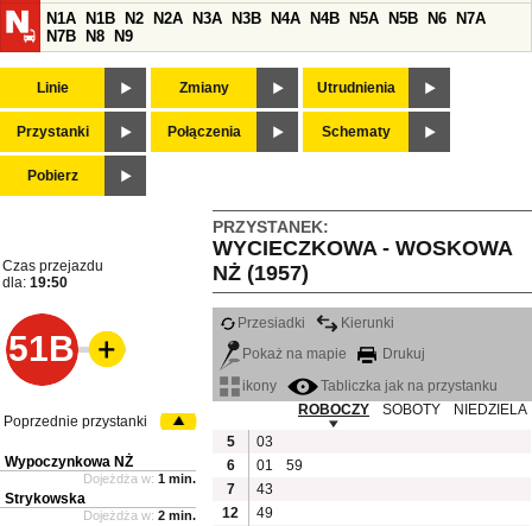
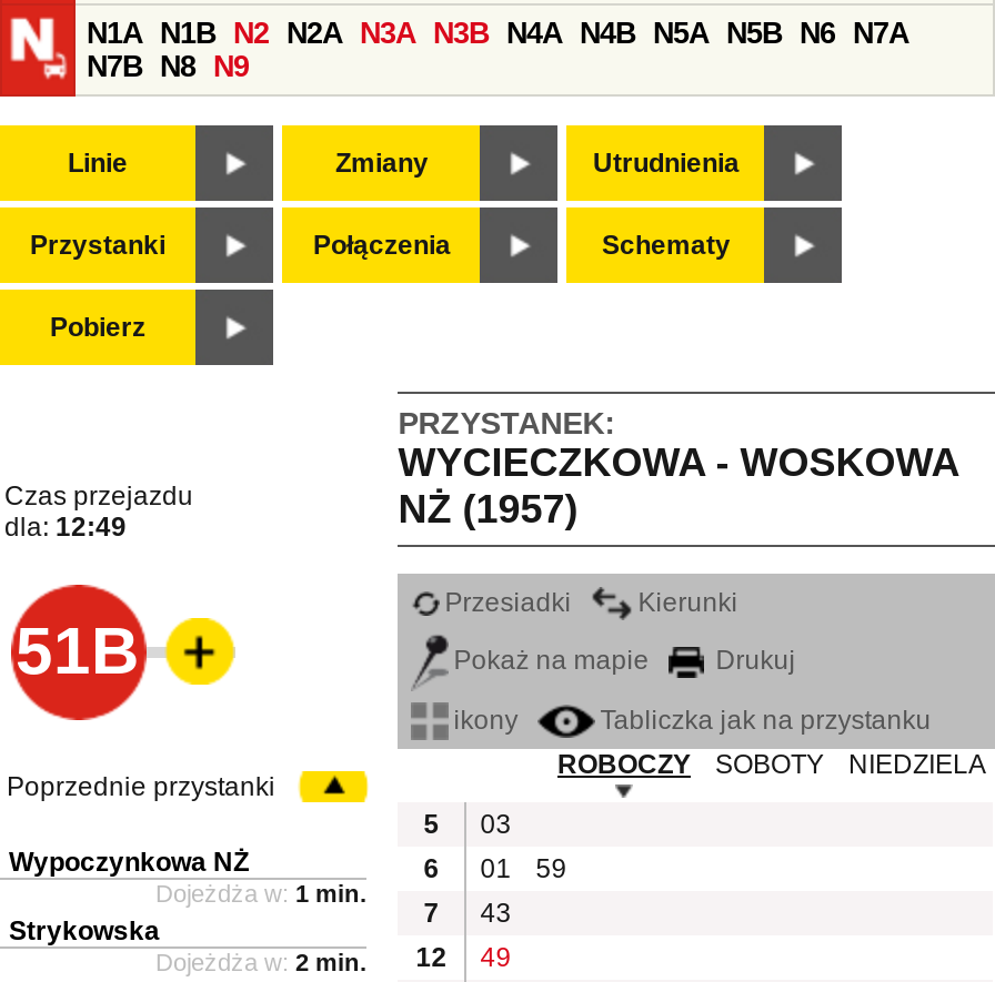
[2,274,68,291] dla: 19:50 -> [4,512,127,543] dla: 12:49

